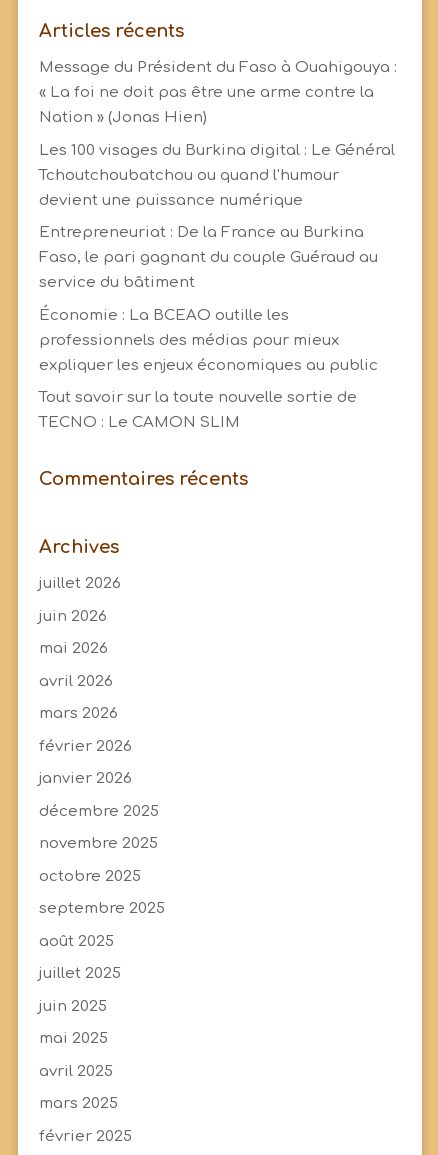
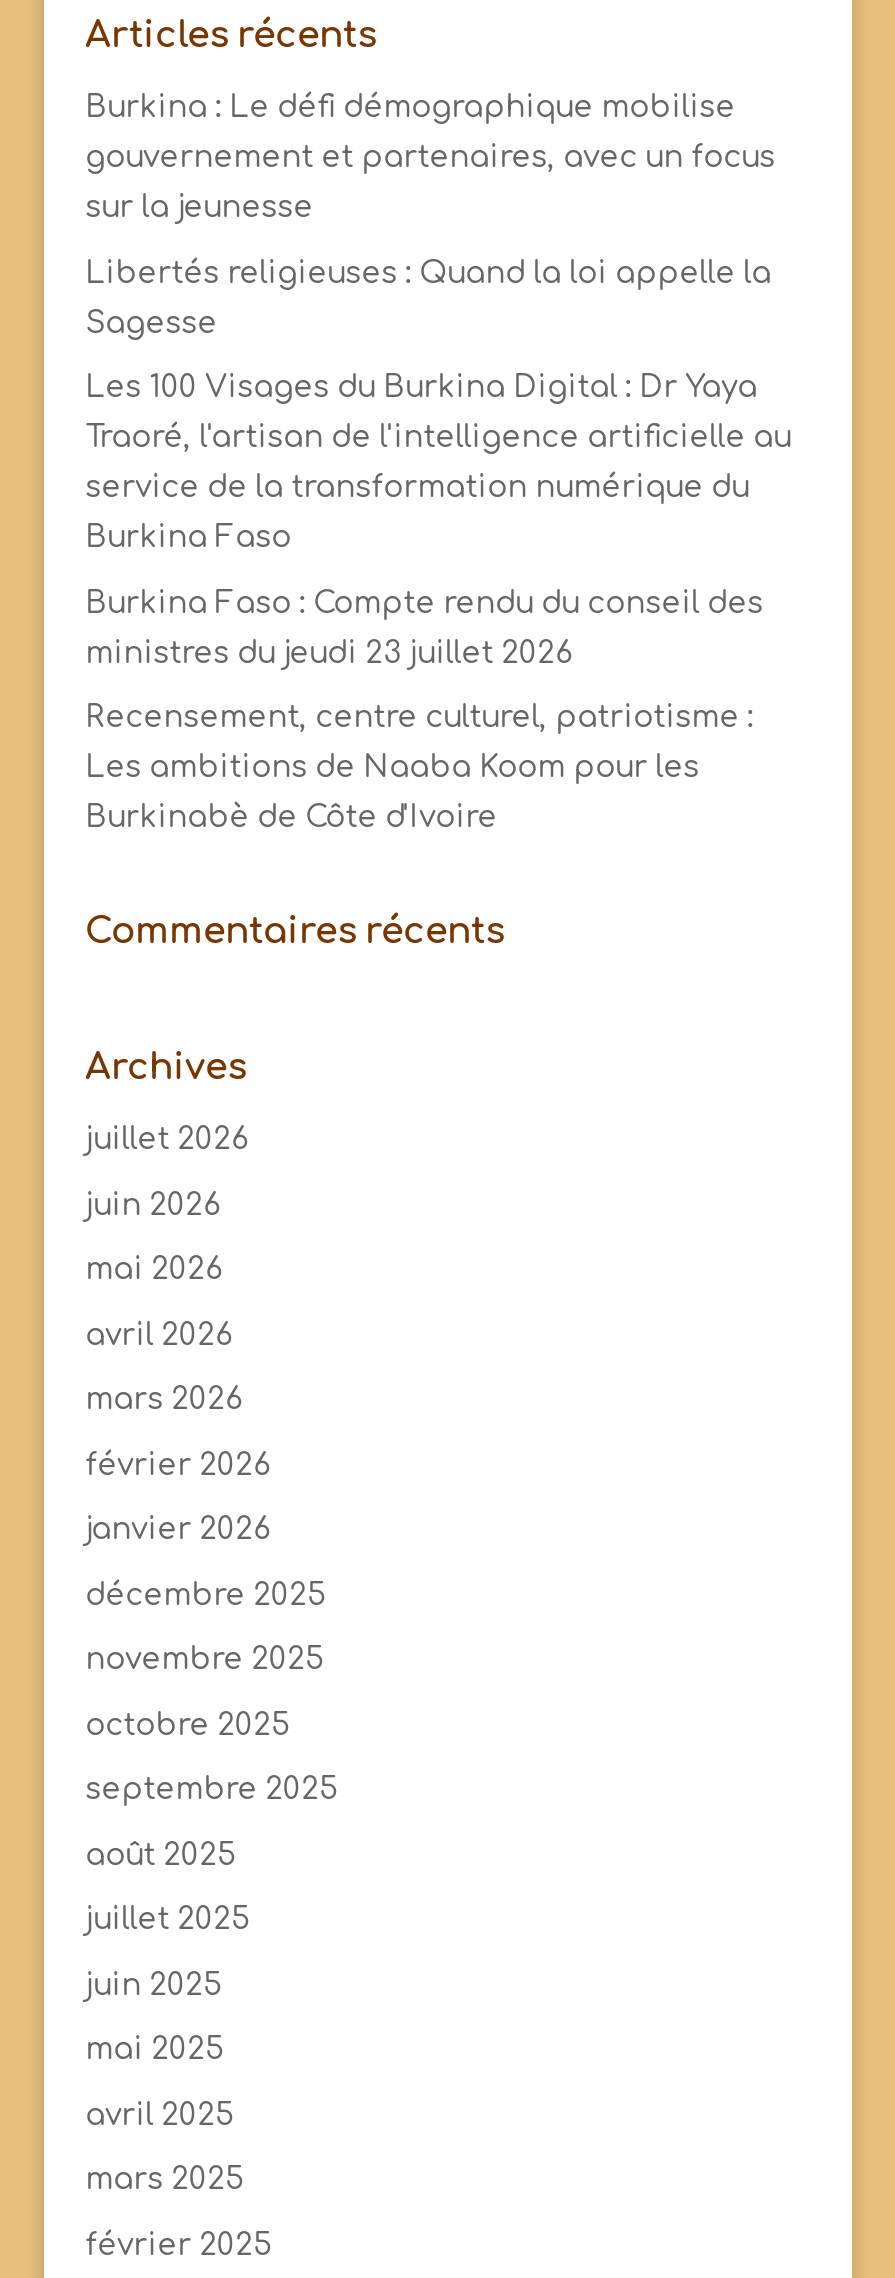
[39,59,397,76] Message du Président du Faso à Ouahigouya : -> [85,91,735,125] Burkina : Le défi démographique mobilise
[39,84,374,101] « La foi ne doit pas être une arme contre la -> [85,141,775,175] gouvernement et partenaires, avec un focus
[39,109,207,126] Nation » (Jonas Hien) -> [85,191,313,225] sur la jeunesse
[39,141,395,158] Les 100 visages du Burkina digital : Le Général -> [85,256,771,290] Libertés religieuses : Quand la loi appelle la
[39,166,339,183] Tchoutchoubatchou ou quand l'humour -> [85,306,217,340] Sagesse
[39,191,303,208] devient une puissance numérique -> [85,371,757,405] Les 100 Visages du Burkina Digital : Dr Yaya
[39,224,364,241] Entrepreneuriat : De la France au Burkina -> [85,421,791,455] Traoré, l'artisan de l'intelligence artificielle au
[39,249,378,266] Faso, le pari gagnant du couple Guéraud au -> [85,471,749,505] service de la transformation numérique du
[39,274,195,291] service du bâtiment -> [85,521,291,555] Burkina Faso
[39,306,289,323] Économie : La BCEAO outille les -> [85,586,763,620] Burkina Faso : Compte rendu du conseil des
[39,331,339,348] professionnels des médias pour mieux -> [85,636,573,670] ministres du jeudi 23 juillet 2026
[39,356,378,373] expliquer les enjeux économiques au public -> [85,701,753,735] Recensement, centre culturel, patriotisme :
[39,389,357,406] Tout savoir sur la toute nouvelle sortie de -> [85,751,699,785] Les ambitions de Naaba Koom pour les
[39,414,240,431] TECNO : Le CAMON SLIM -> [85,801,497,835] Burkinabè de Côte d'Ivoire

